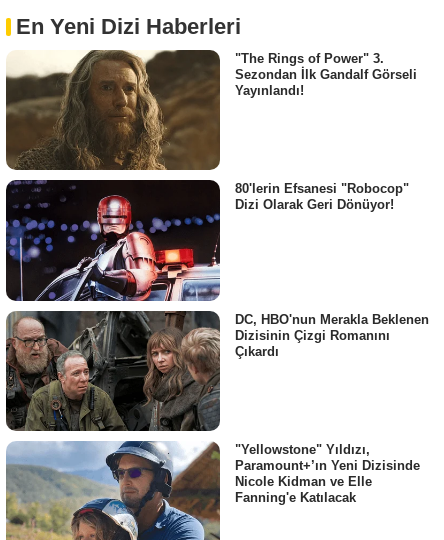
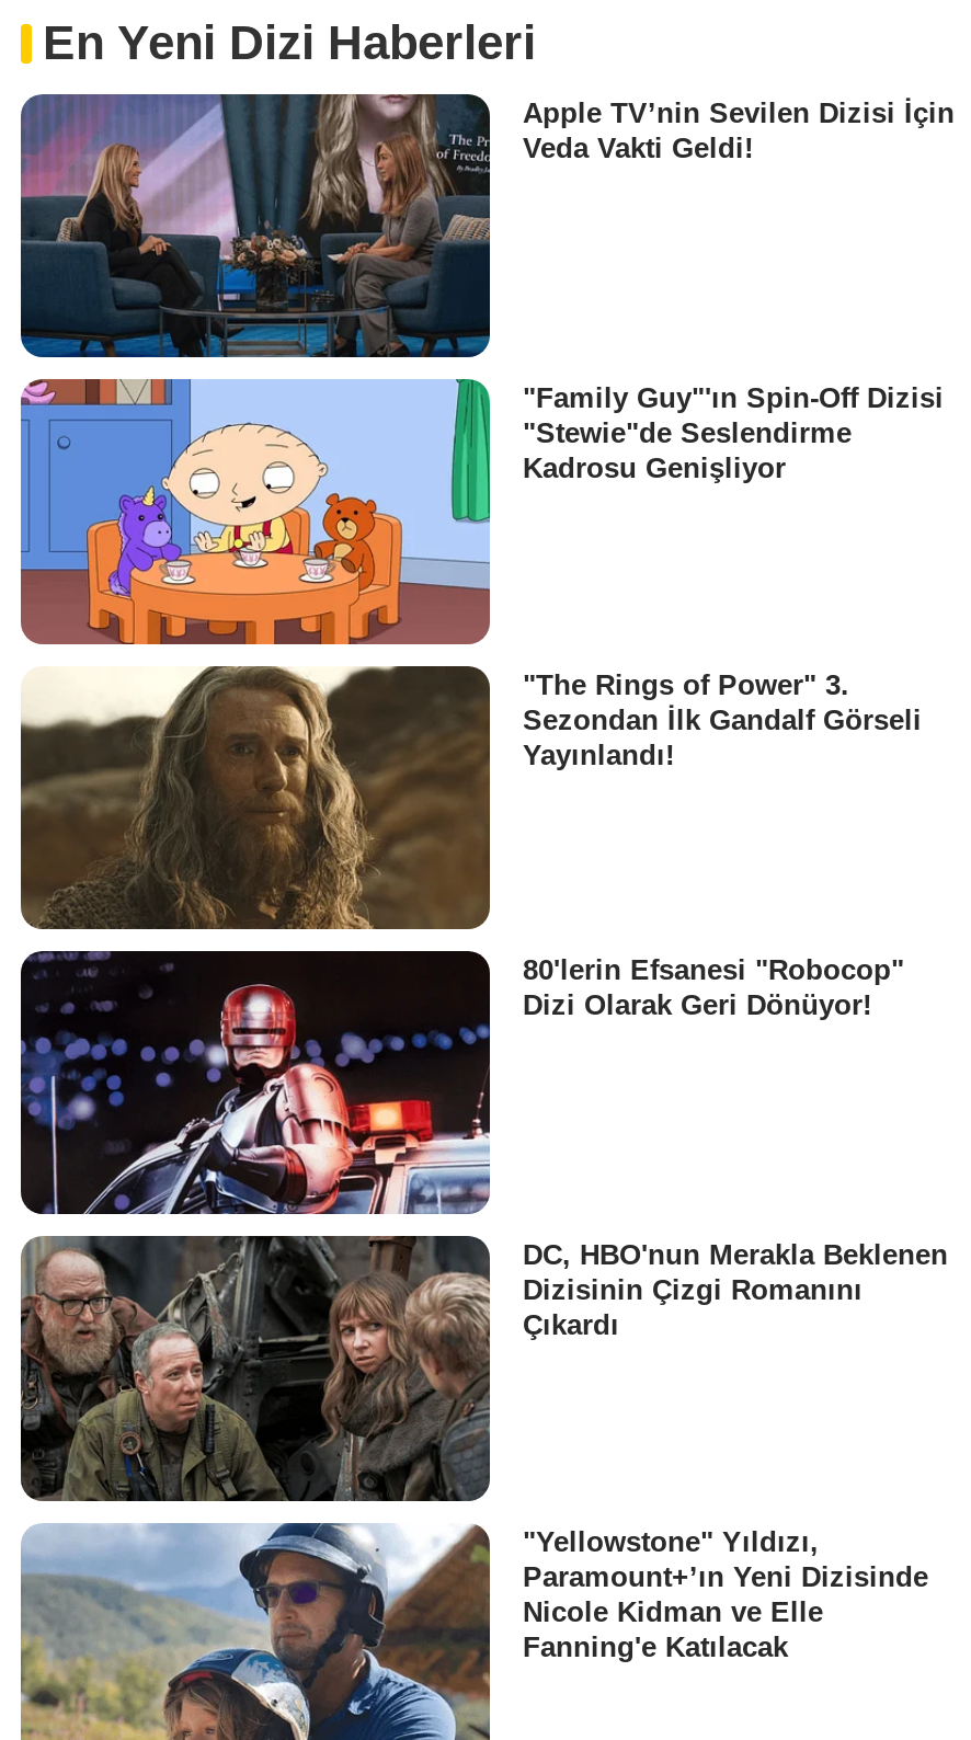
none -> [19,92,955,359] [image] | Apple TV’nin Sevilen Dizisi İçin | Veda Vakti Geldi!
none -> [19,377,944,646] [image] | "Family Guy"'ın Spin-Off Dizisi | "Stewie"de Seslendirme | Kadrosu Genişliyor

